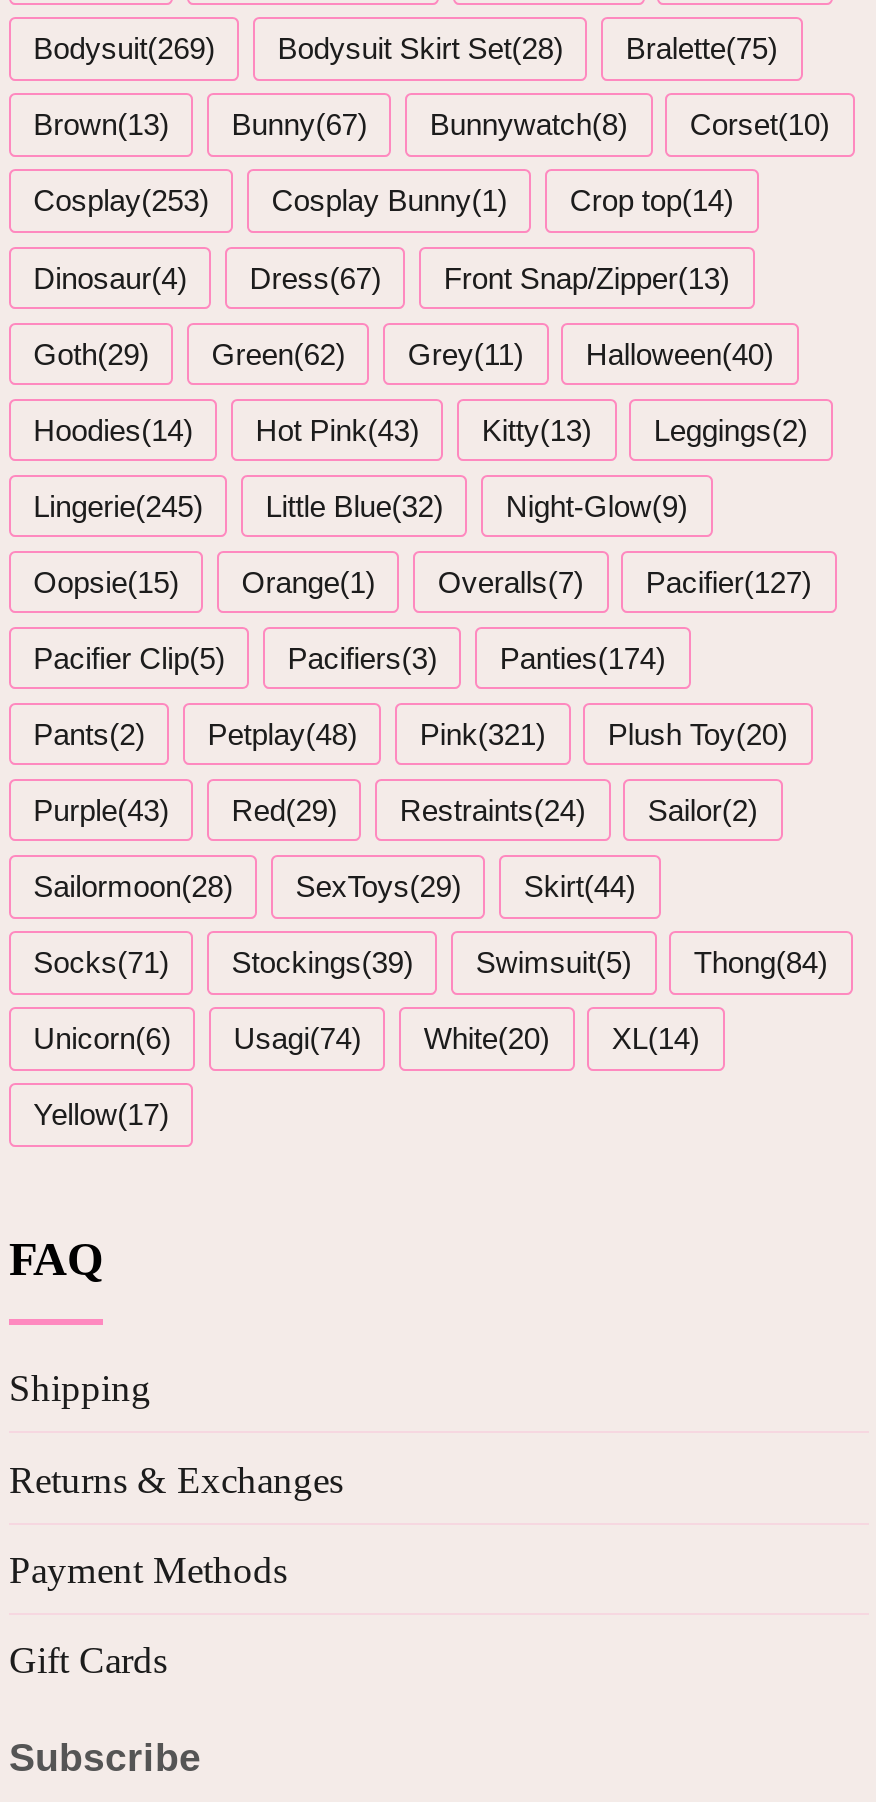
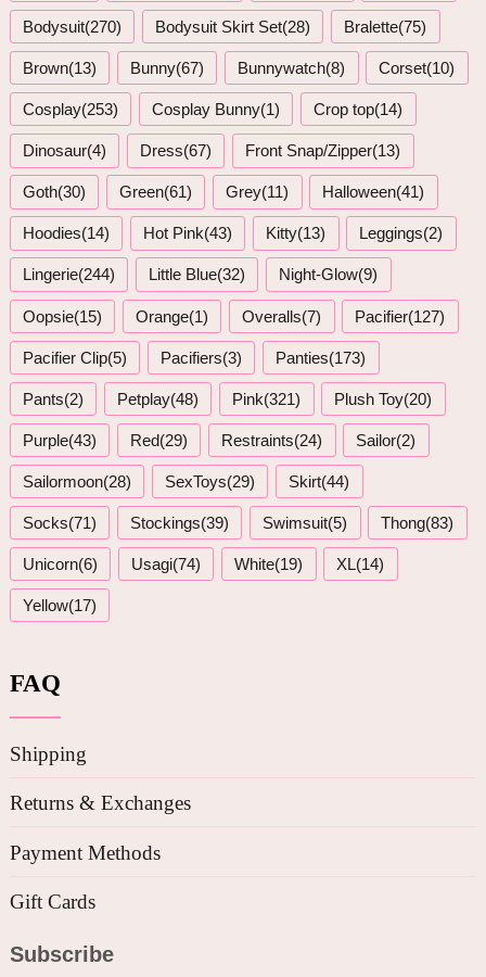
[33,32,778,66] Bodysuit(269) Bodysuit Skirt Set(28) Bralette(75) -> [23,17,427,36] Bodysuit(270) Bodysuit Skirt Set(28) Bralette(75)
[33,337,345,371] Goth(29) | Green(62) -> [23,183,192,201] Goth(30) | Green(61)
[586,337,774,371] Halloween(40) -> [323,183,425,201] Halloween(41)
[33,489,688,523] Lingerie(245) Little Blue(32) Night-Glow(9) -> [23,265,378,284] Lingerie(244) Little Blue(32) Night-Glow(9)
[33,641,666,675] Pacifier Clip(5) Pacifiers(3) Panties(174) -> [23,348,366,366] Pacifier Clip(5) Pacifiers(3) Panties(173)
[33,946,828,980] Socks(71) Stockings(39) Swimsuit(5) Thong(84) -> [23,513,454,532] Socks(71) Stockings(39) Swimsuit(5) Thong(83)
[33,1022,700,1056] Unicorn(6) Usagi(74) White(20) XL(14) -> [23,555,384,573] Unicorn(6) Usagi(74) White(19) XL(14)

